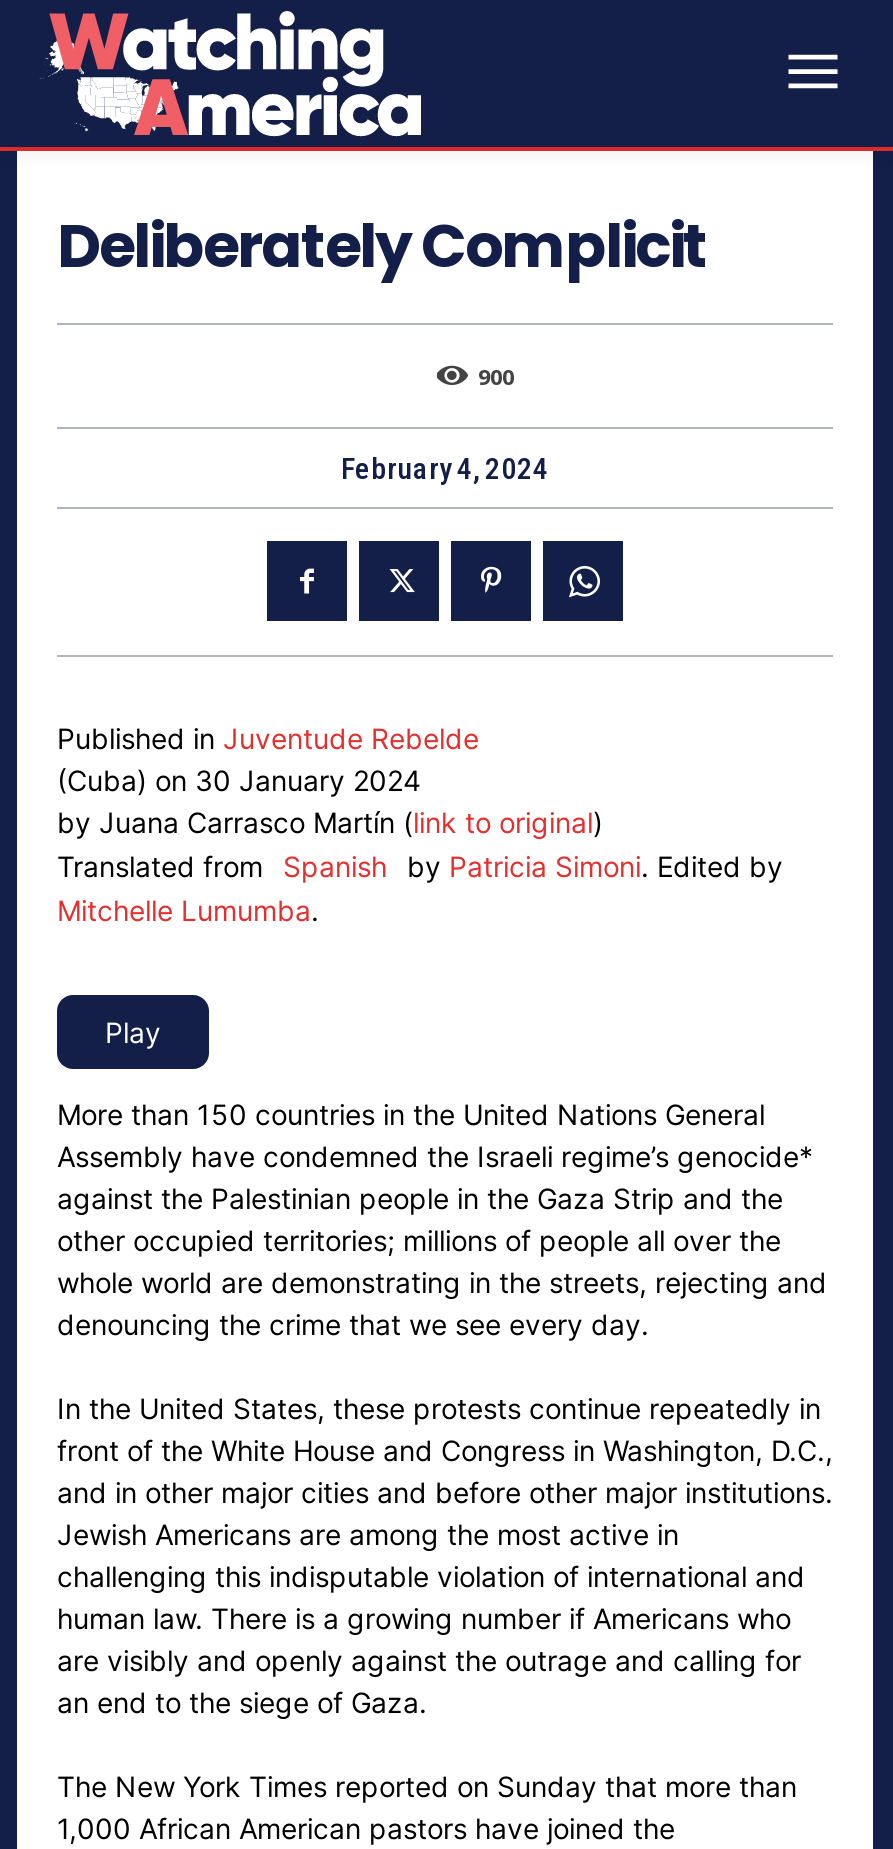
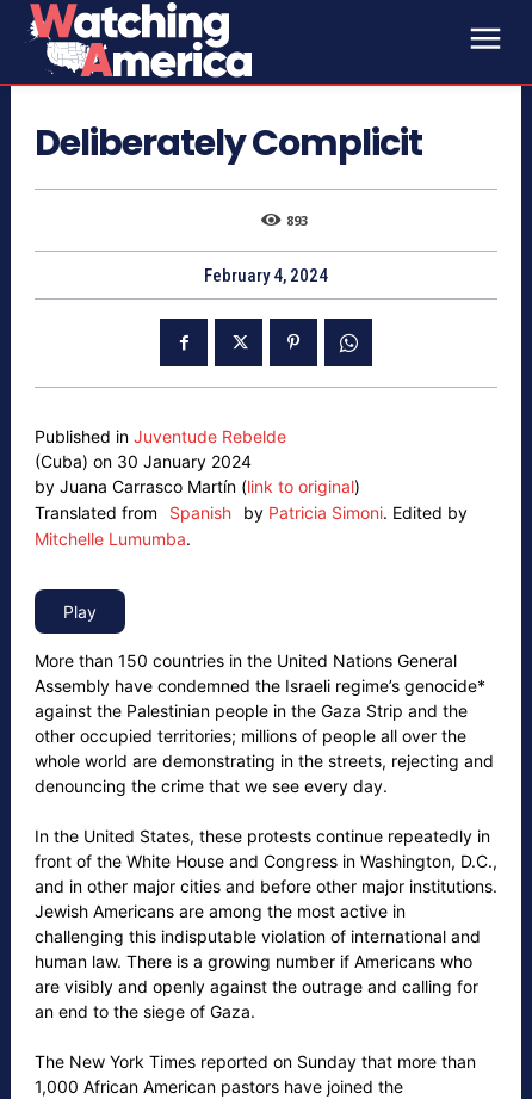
[478,361,514,391] 900 -> [286,211,307,229] 893

